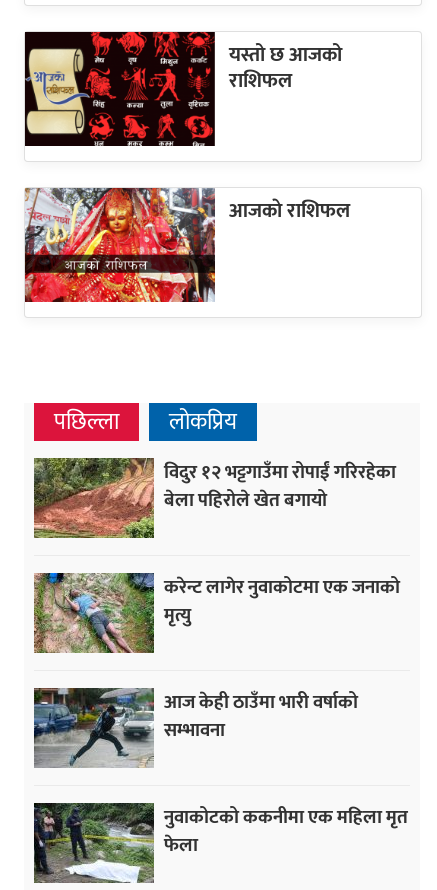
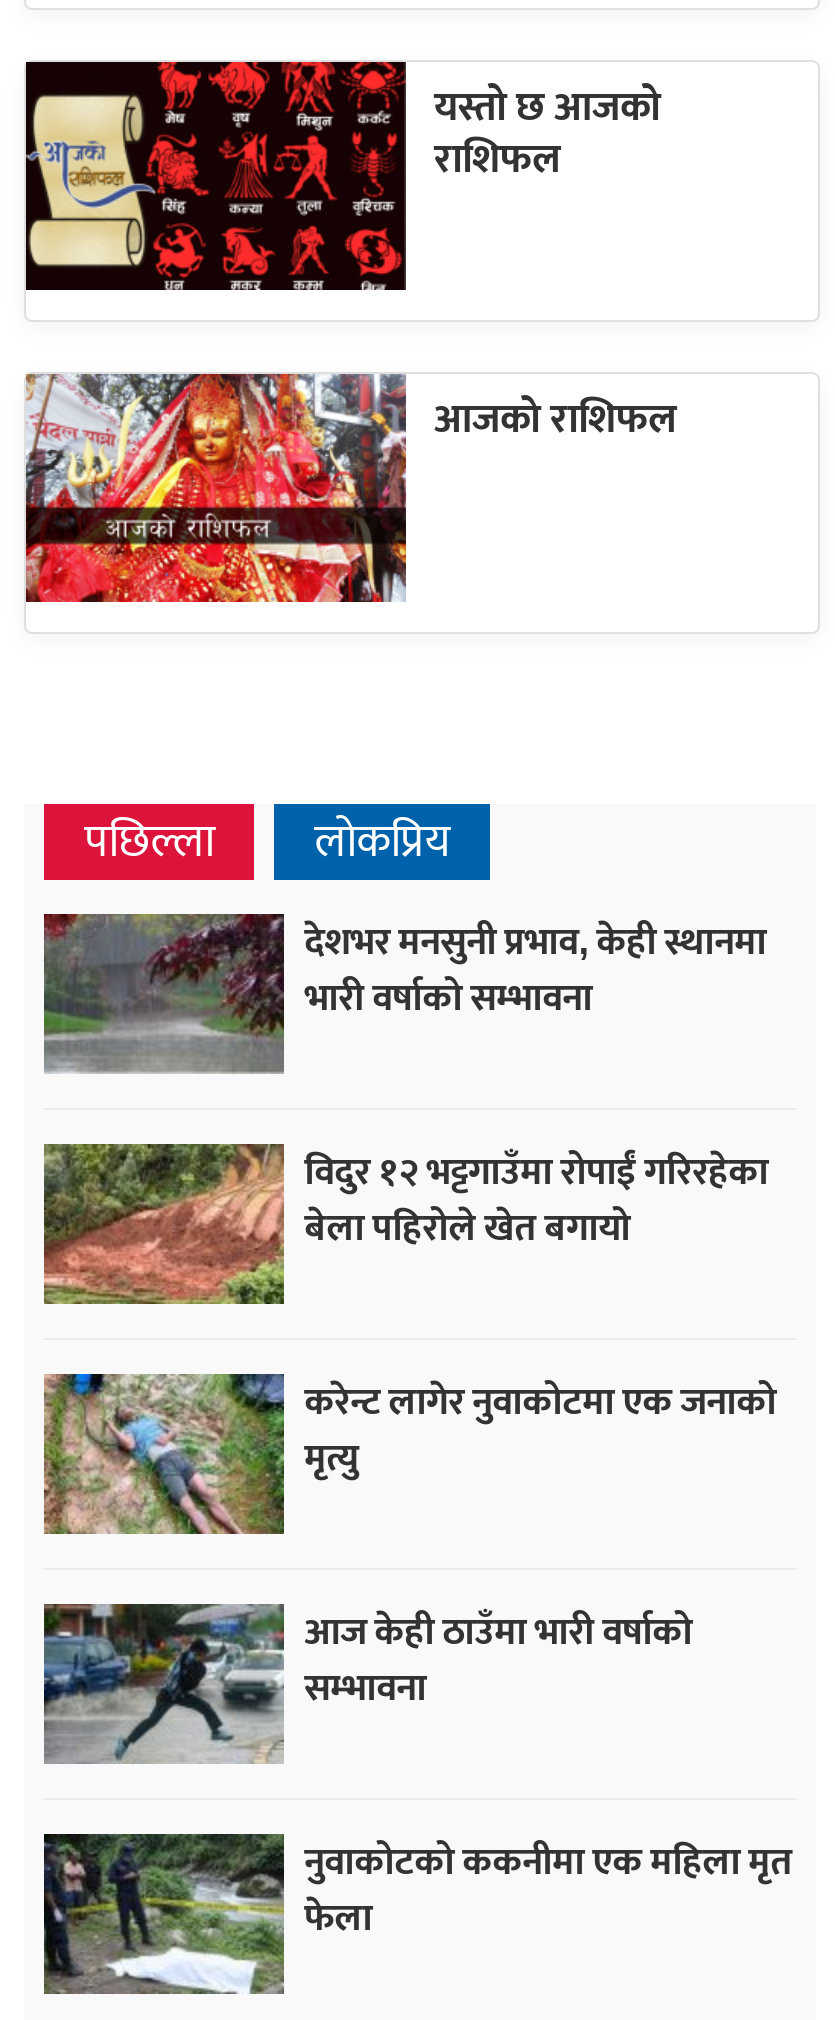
none -> [44,909,766,1074] [image] | देशभर मनसुनी प्रभाव, केही स्थानमा | भारी वर्षाको सम्भावना

